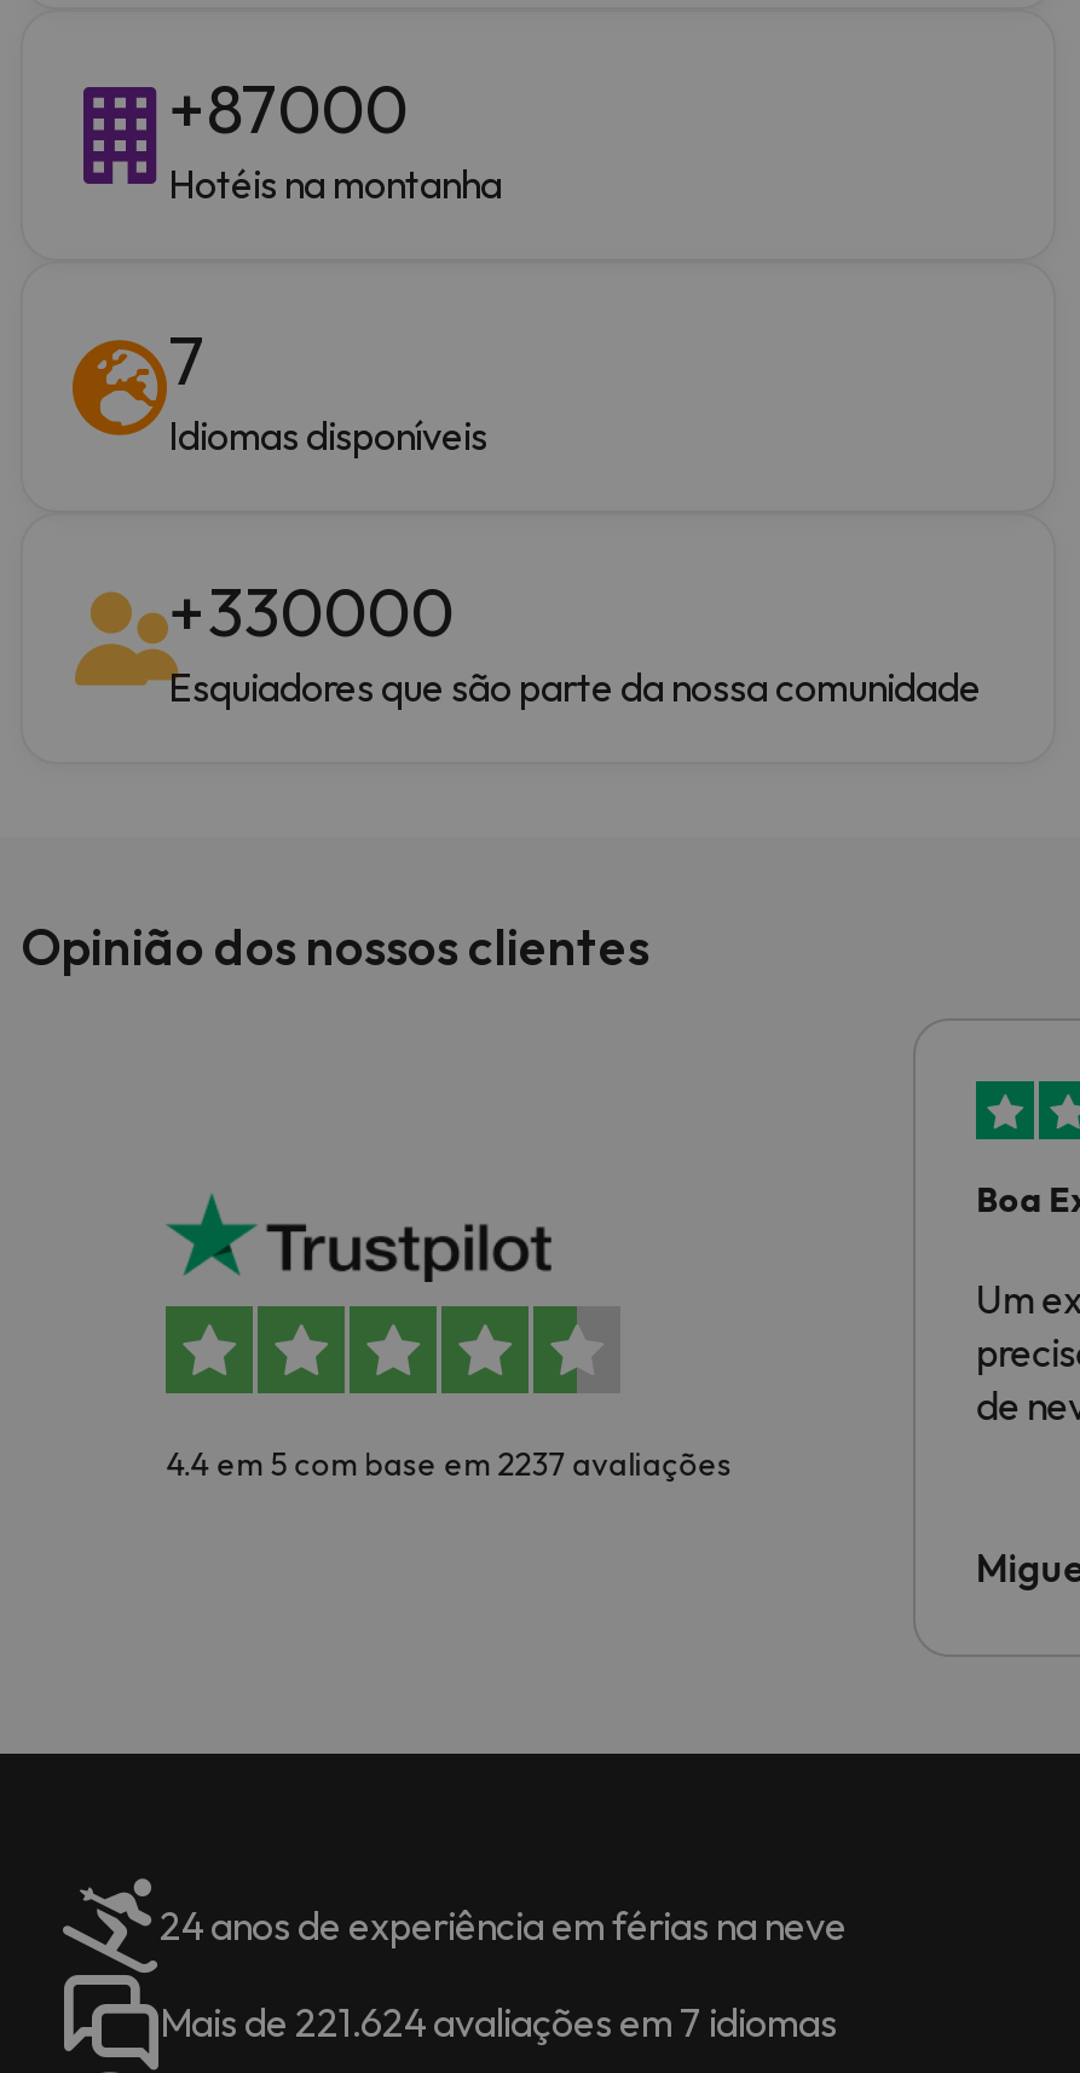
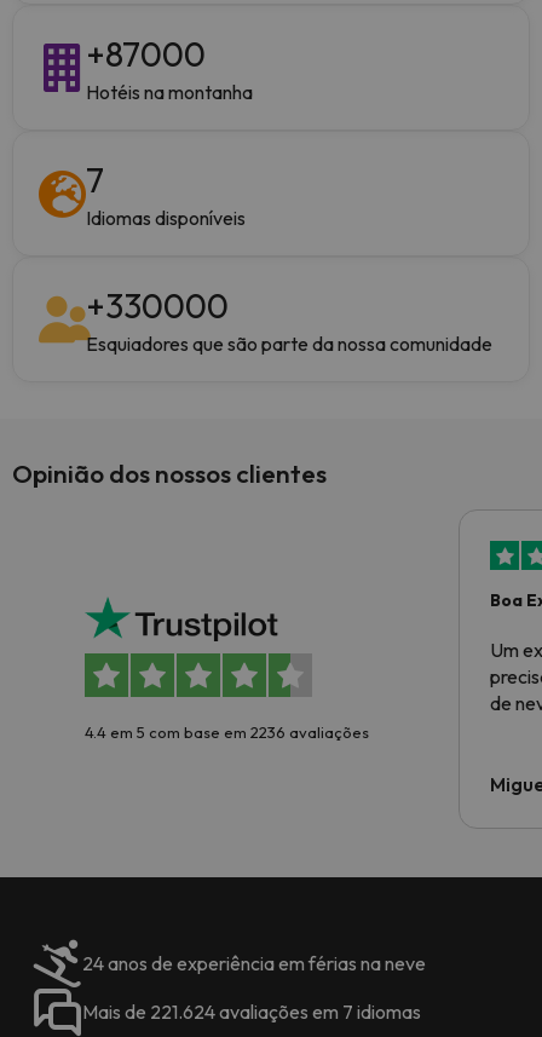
[166,1444,732,1483] 4.4 em 5 com base em 2237 avaliações -> [84,723,369,742] 4.4 em 5 com base em 2236 avaliações

